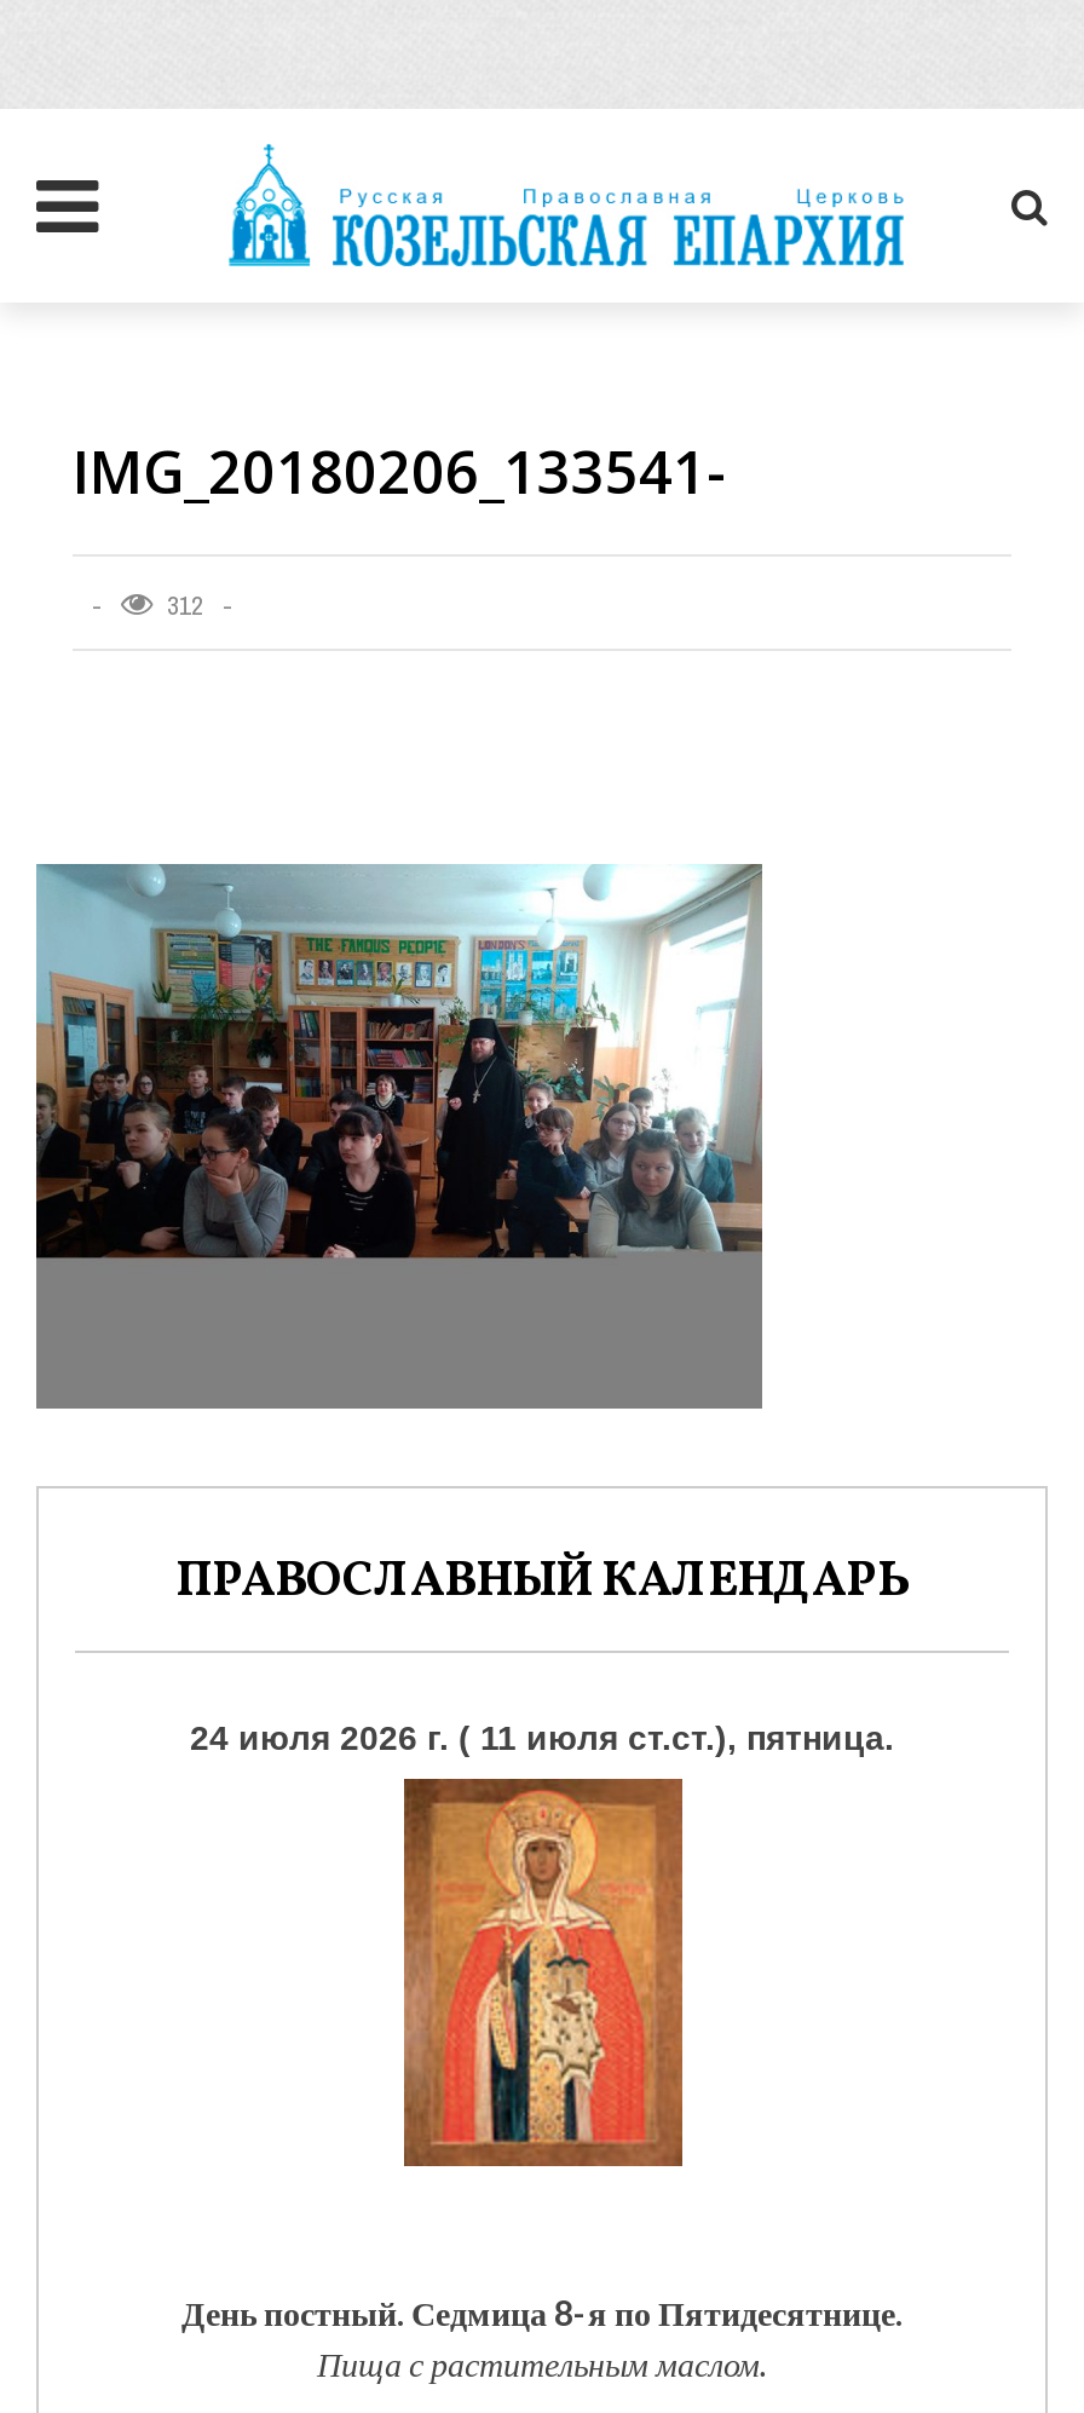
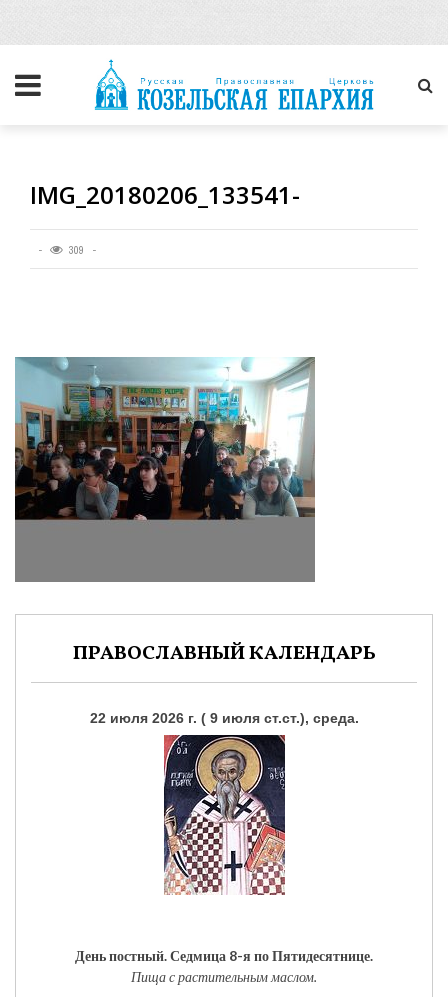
[167,588,203,622] 312 -> [69,243,84,257] 309
[190,1718,894,1757] 24 июля 2026 г. ( 11 июля ст.ст.), пятница. -> [89,710,358,726] 22 июля 2026 г. ( 9 июля ст.ст.), среда.
[397,1776,690,2169] [image] -> [163,734,286,895] [image]

